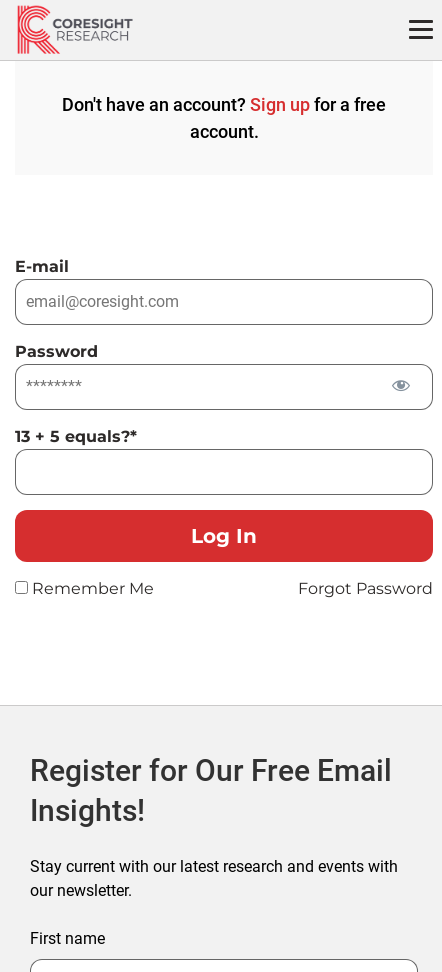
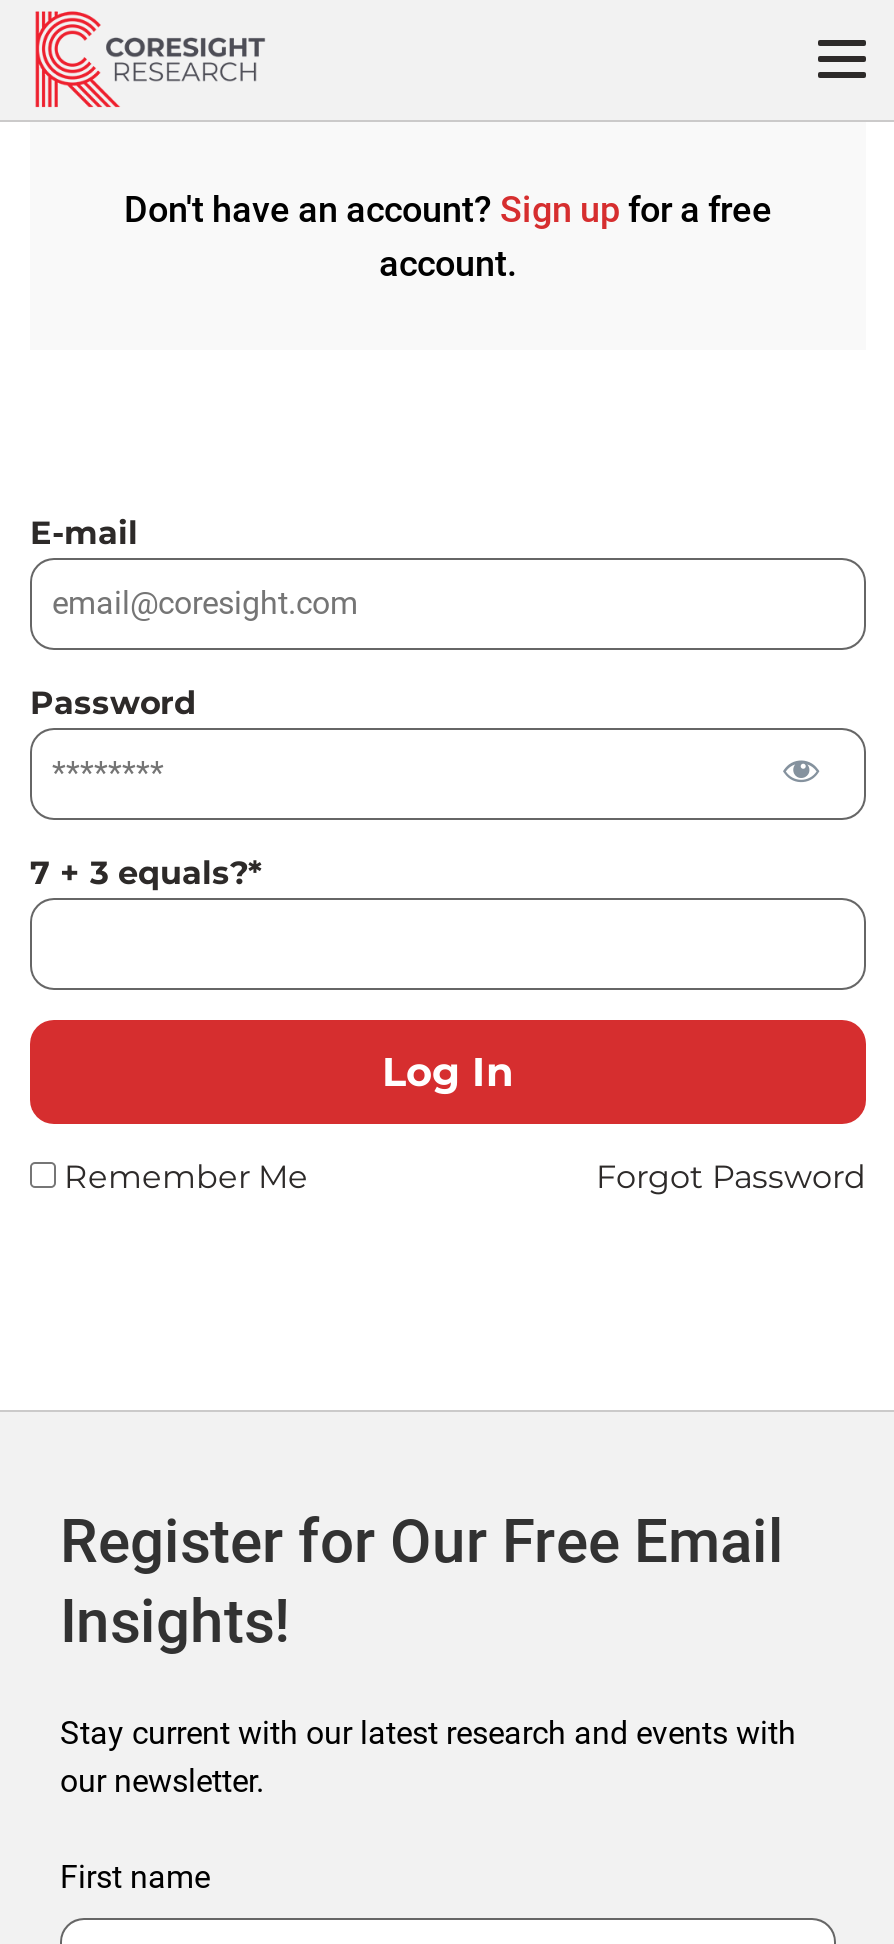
[15,427,137,446] 13 + 5 equals?* -> [30,853,262,891] 7 + 3 equals?*

